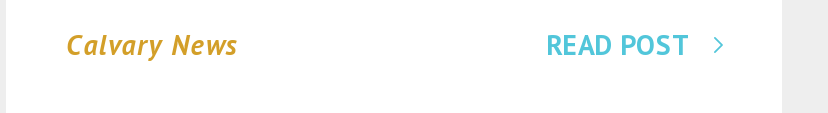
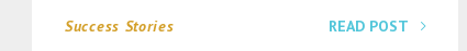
[66,26,239,62] Calvary News -> [65,16,174,35] Success Stories

